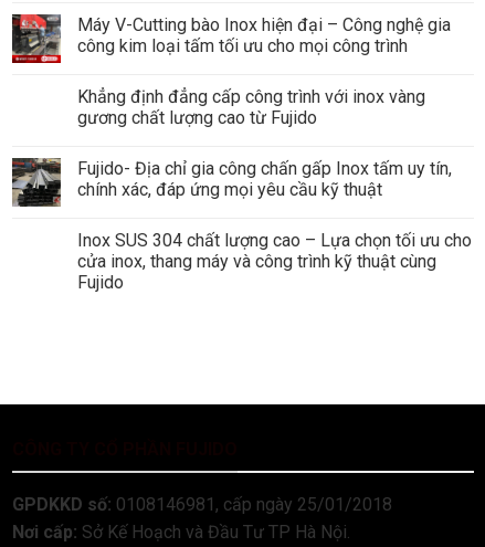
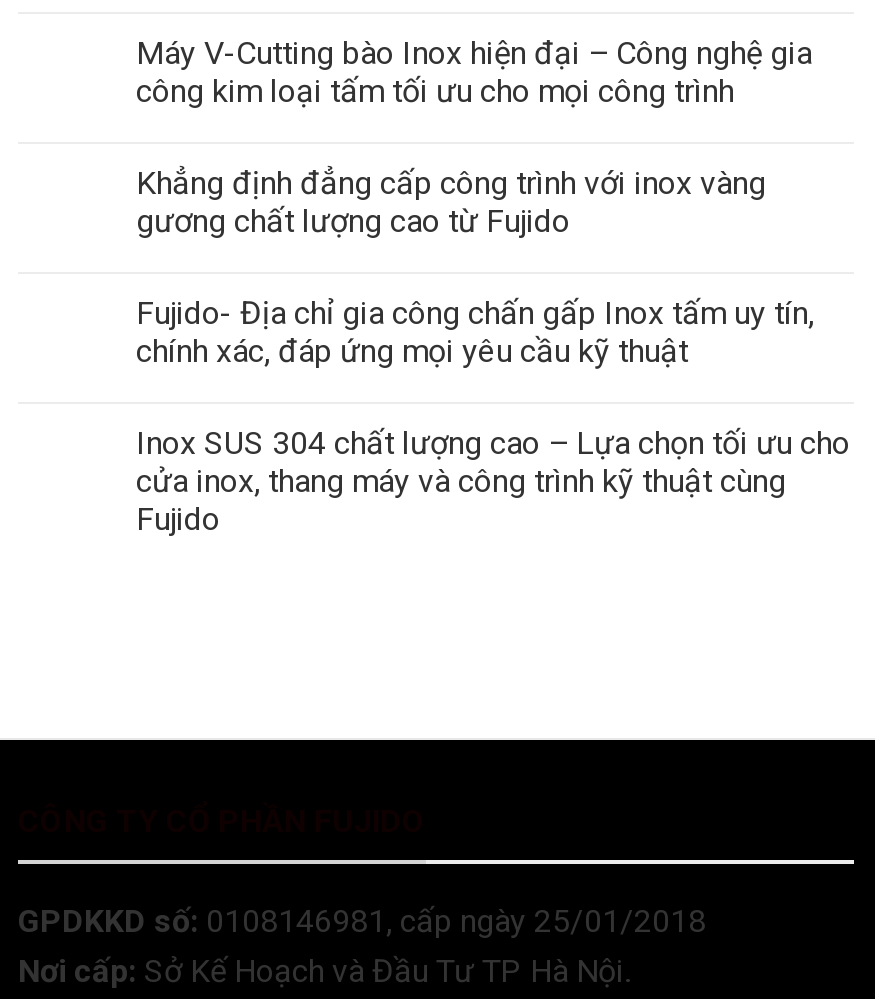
[11,13,62,64] [image] -> none
[11,157,62,208] [image] -> none

